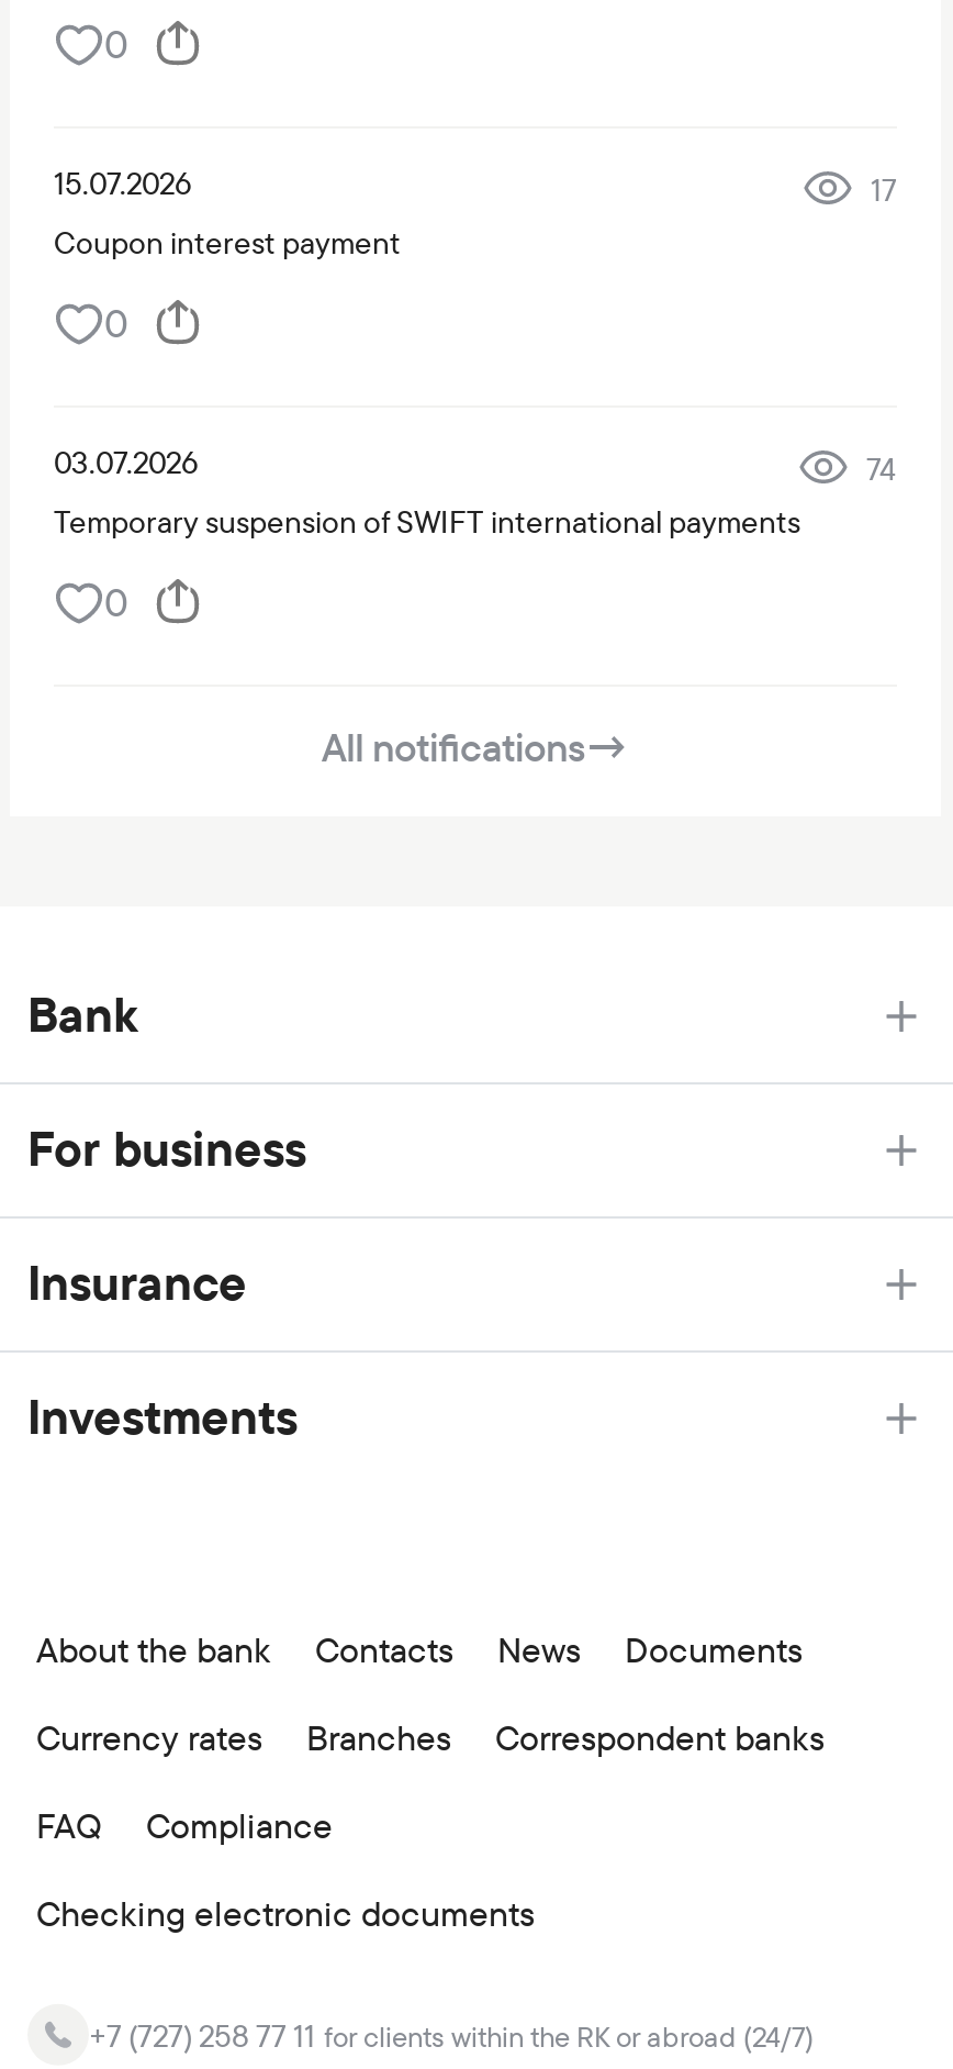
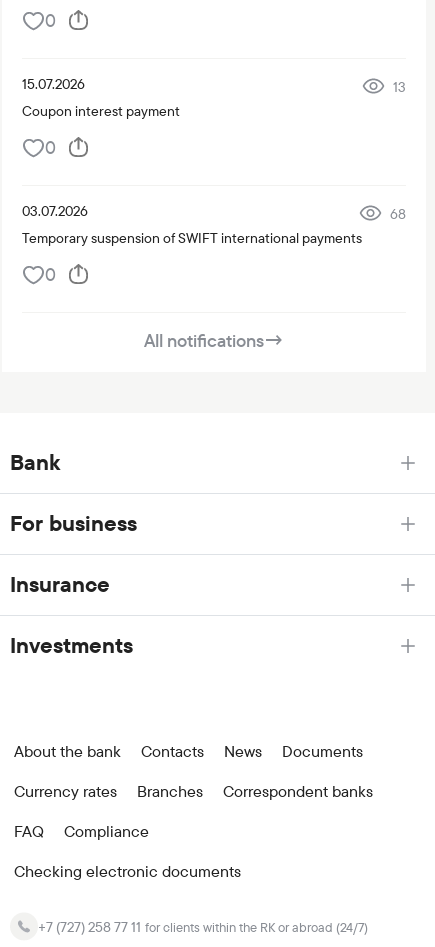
[871,169,897,209] 17 -> [393,77,406,95] 13
[866,448,897,488] 74 -> [390,204,406,222] 68

